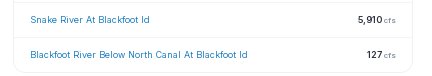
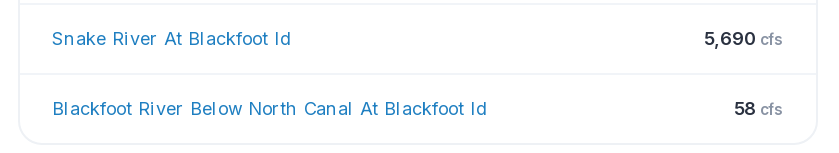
[358,14,396,25] 5,910 cfs -> [704,27,784,49] 5,690 cfs
[367,49,396,60] 127 cfs -> [734,97,784,119] 58 cfs

